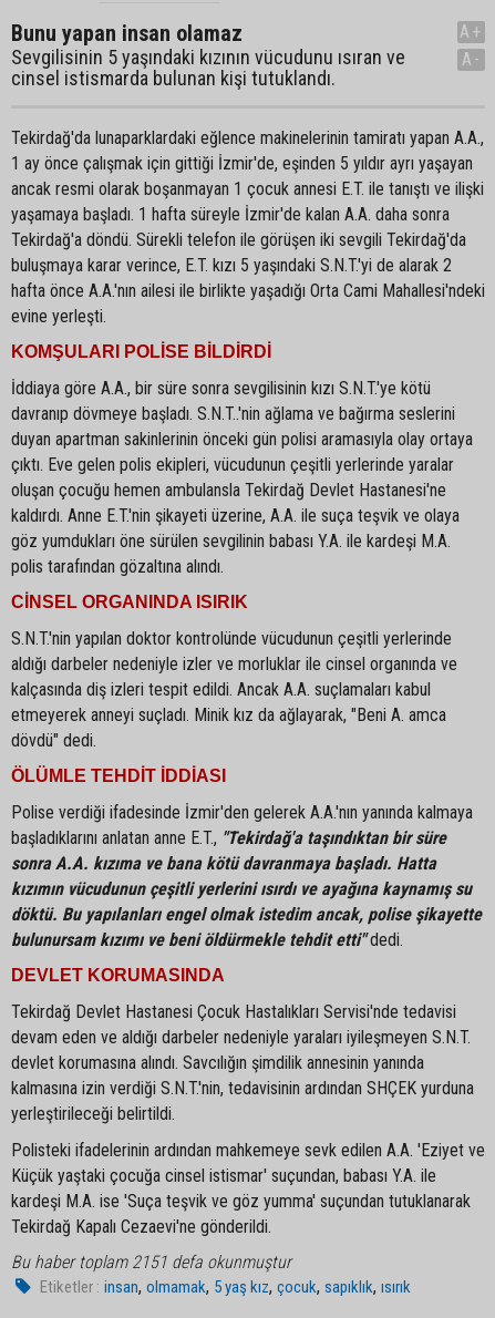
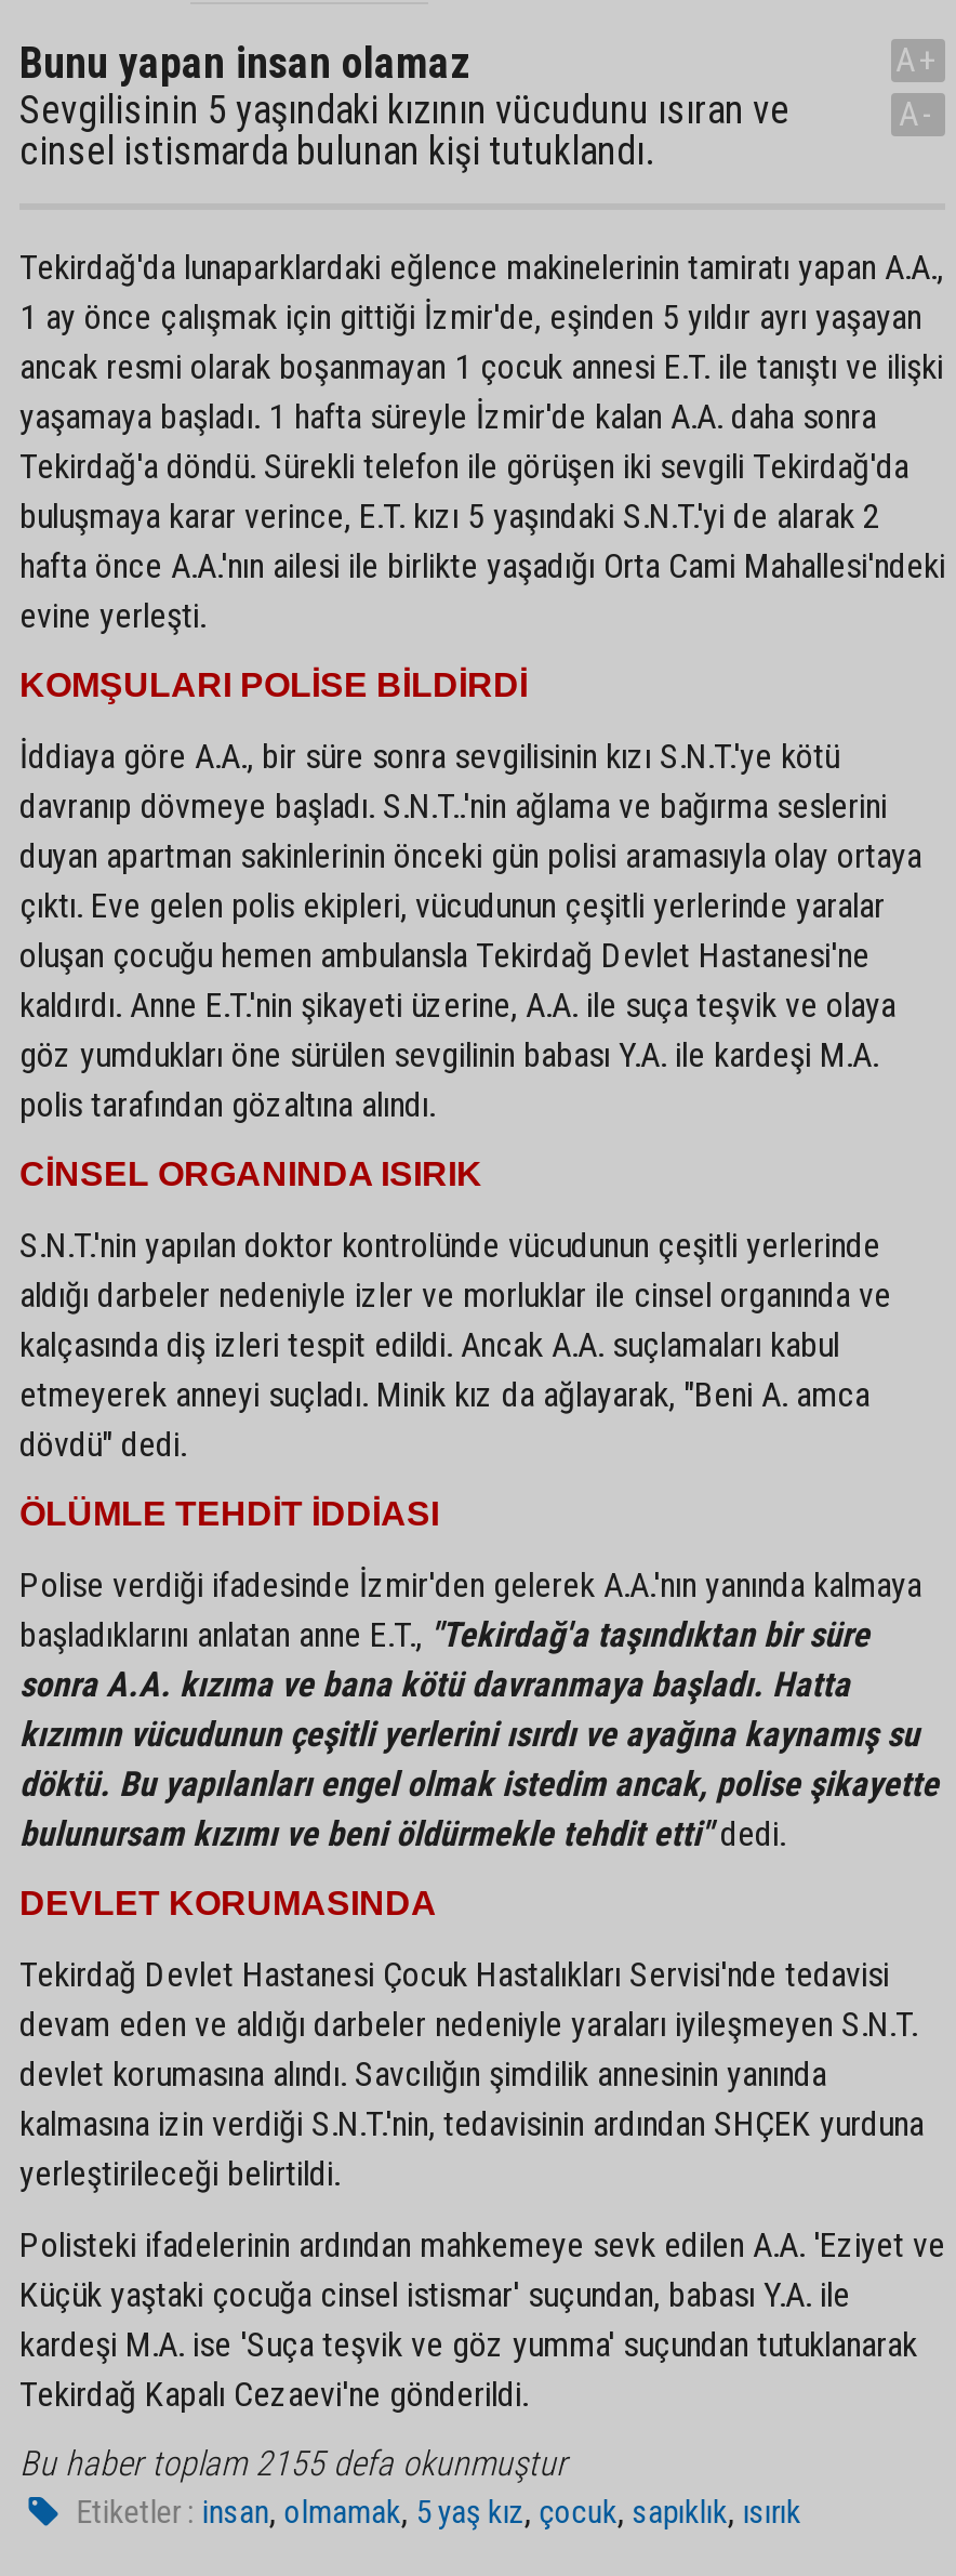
[11,1252,291,1273] Bu haber toplam 2151 defa okunmuştur -> [19,2443,567,2484] Bu haber toplam 2155 defa okunmuştur

